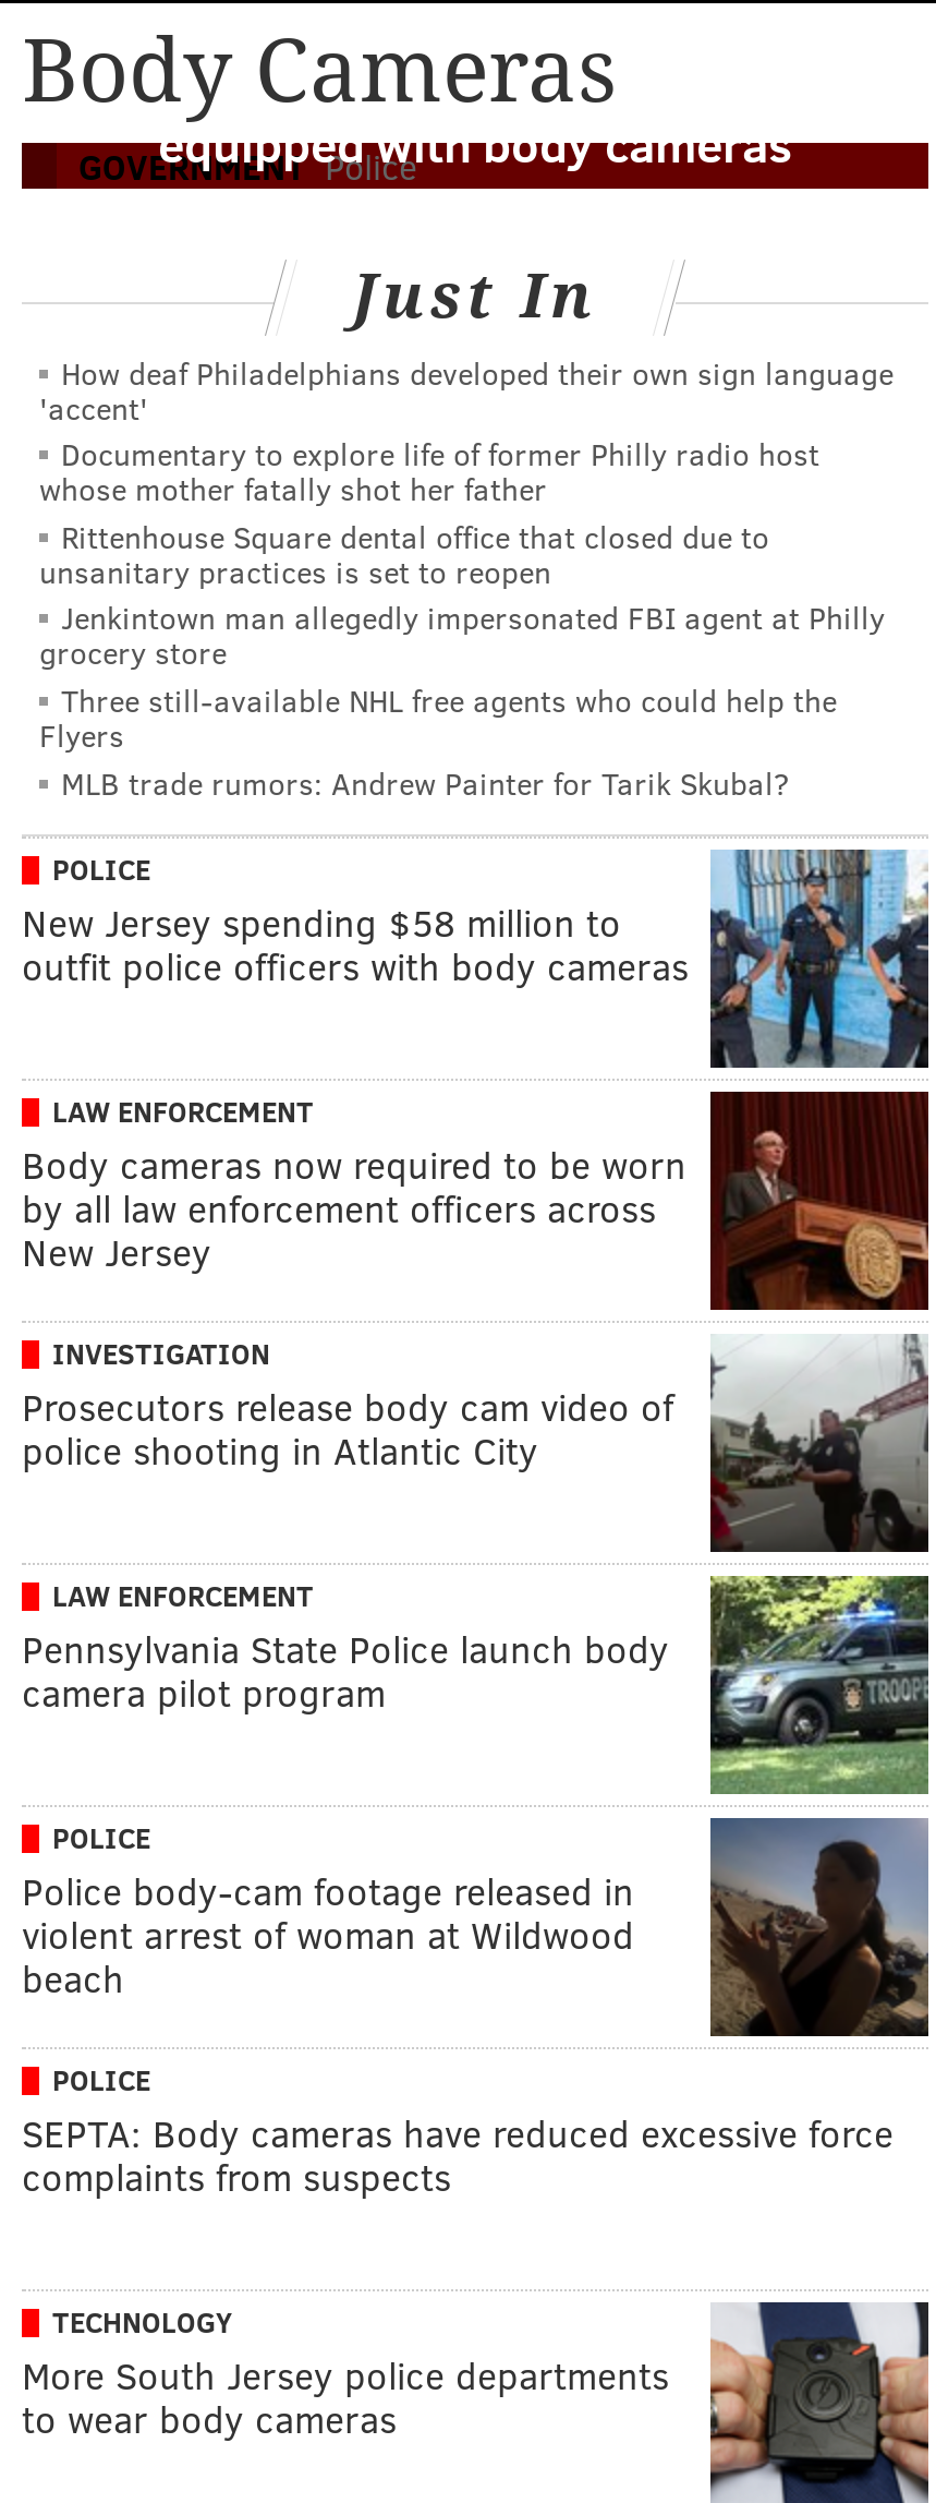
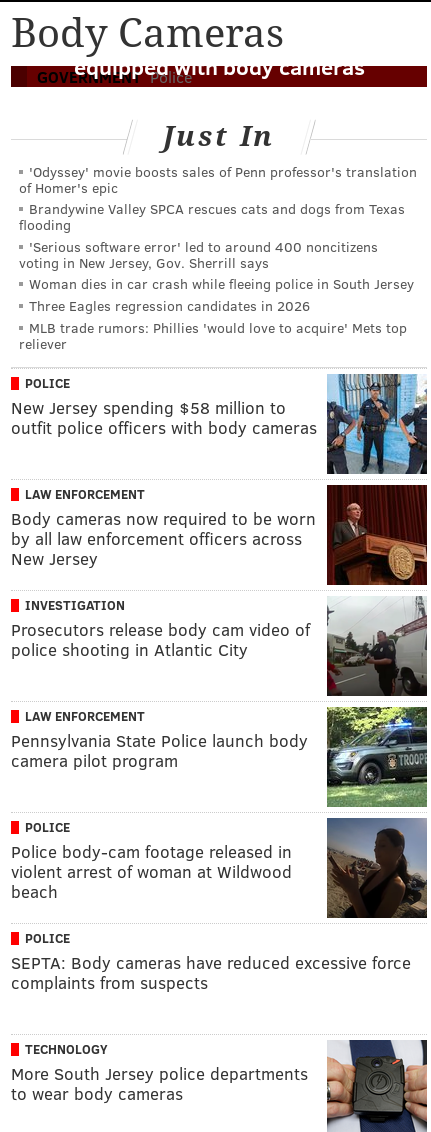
[39,352,894,803] How deaf Philadelphians developed their own sign language | 'accent' | Documentary to explore life of former Philly radio host | whose mother fatally shot her father | Rittenhouse Square dental office that closed due to | unsanitary practices is set to reopen | Jenkintown man allegedly impersonated FBI agent at Philly | grocery store | Three still-available NHL free agents who could help the | Flyers | MLB trade rumors: Andrew Painter for Tarik Skubal? -> [19,162,417,353] 'Odyssey' movie boosts sales of Penn professor's translation | of Homer's epic | Brandywine Valley SPCA rescues cats and dogs from Texas | flooding | 'Serious software error' led to around 400 noncitizens | voting in New Jersey, Gov. Sherrill says | Woman dies in car crash while fleeing police in South Jersey | Three Eagles regression candidates in 2026 | MLB trade rumors: Phillies 'would love to acquire' Mets top | reliever

